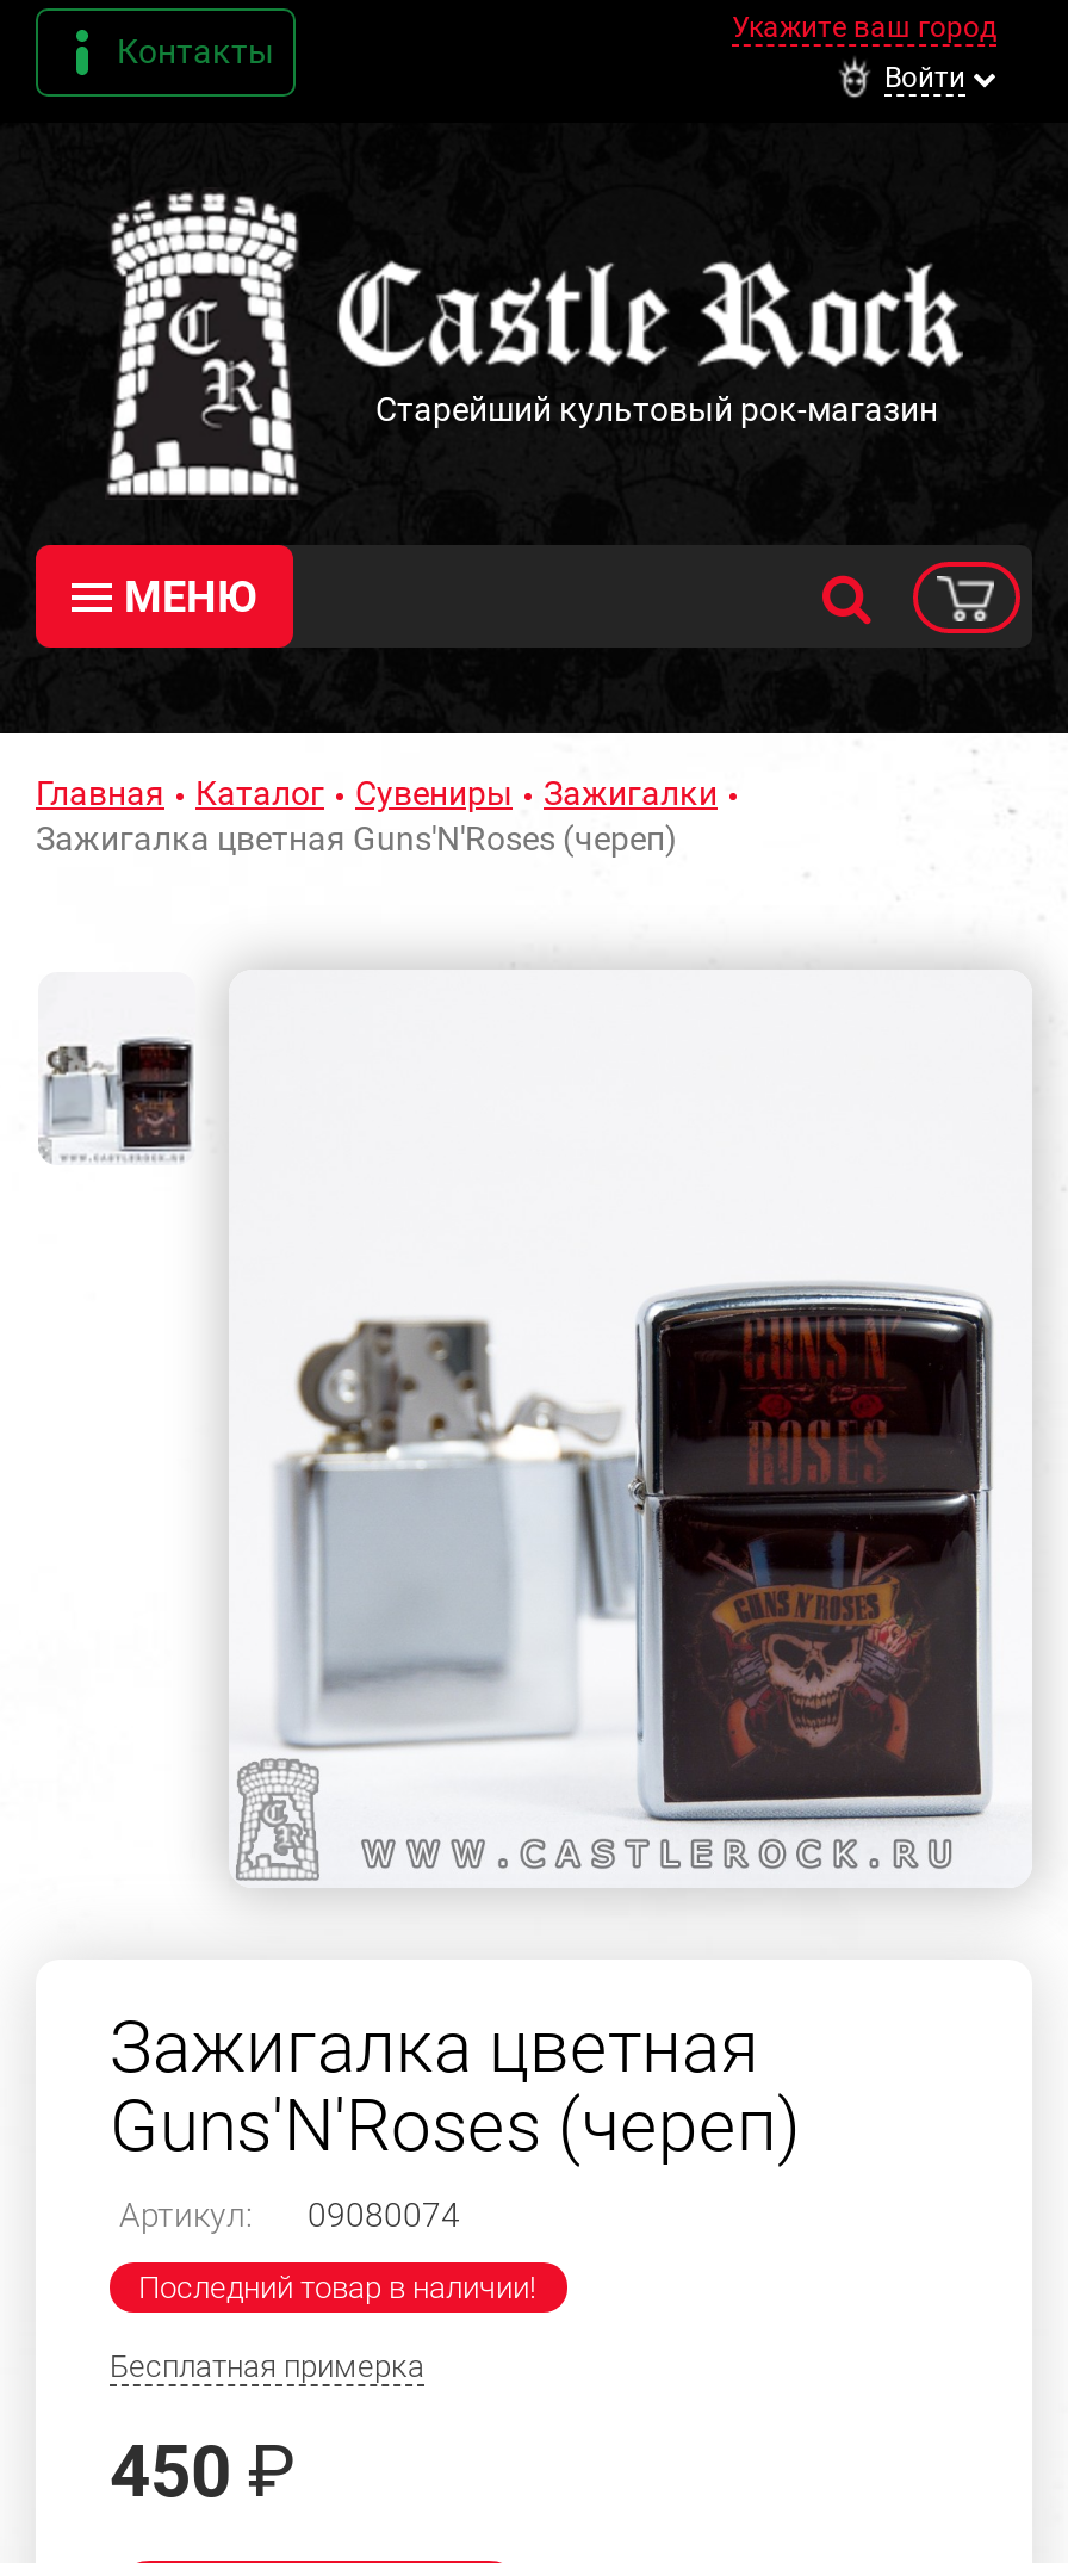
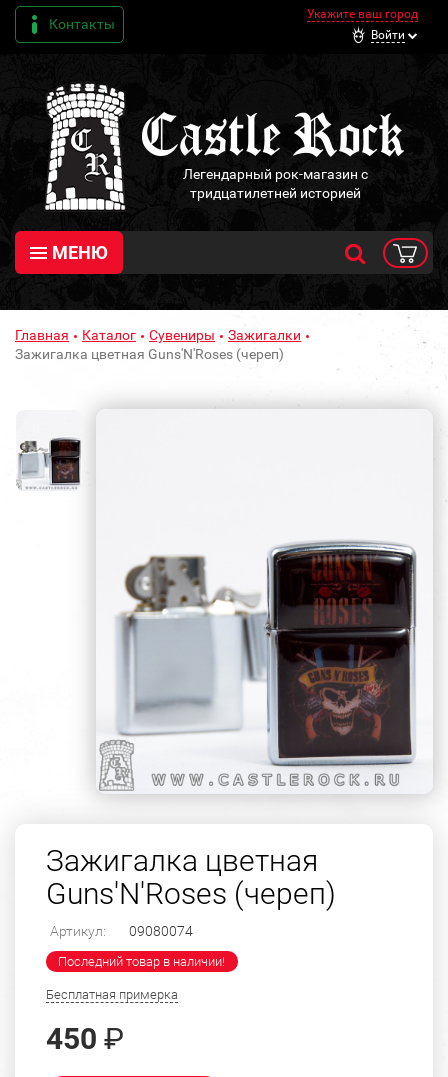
[375,390,938,428] Старейший культовый рок-магазин -> [183,166,368,201] Легендарный рок-магазин с | тридцатилетней историей

